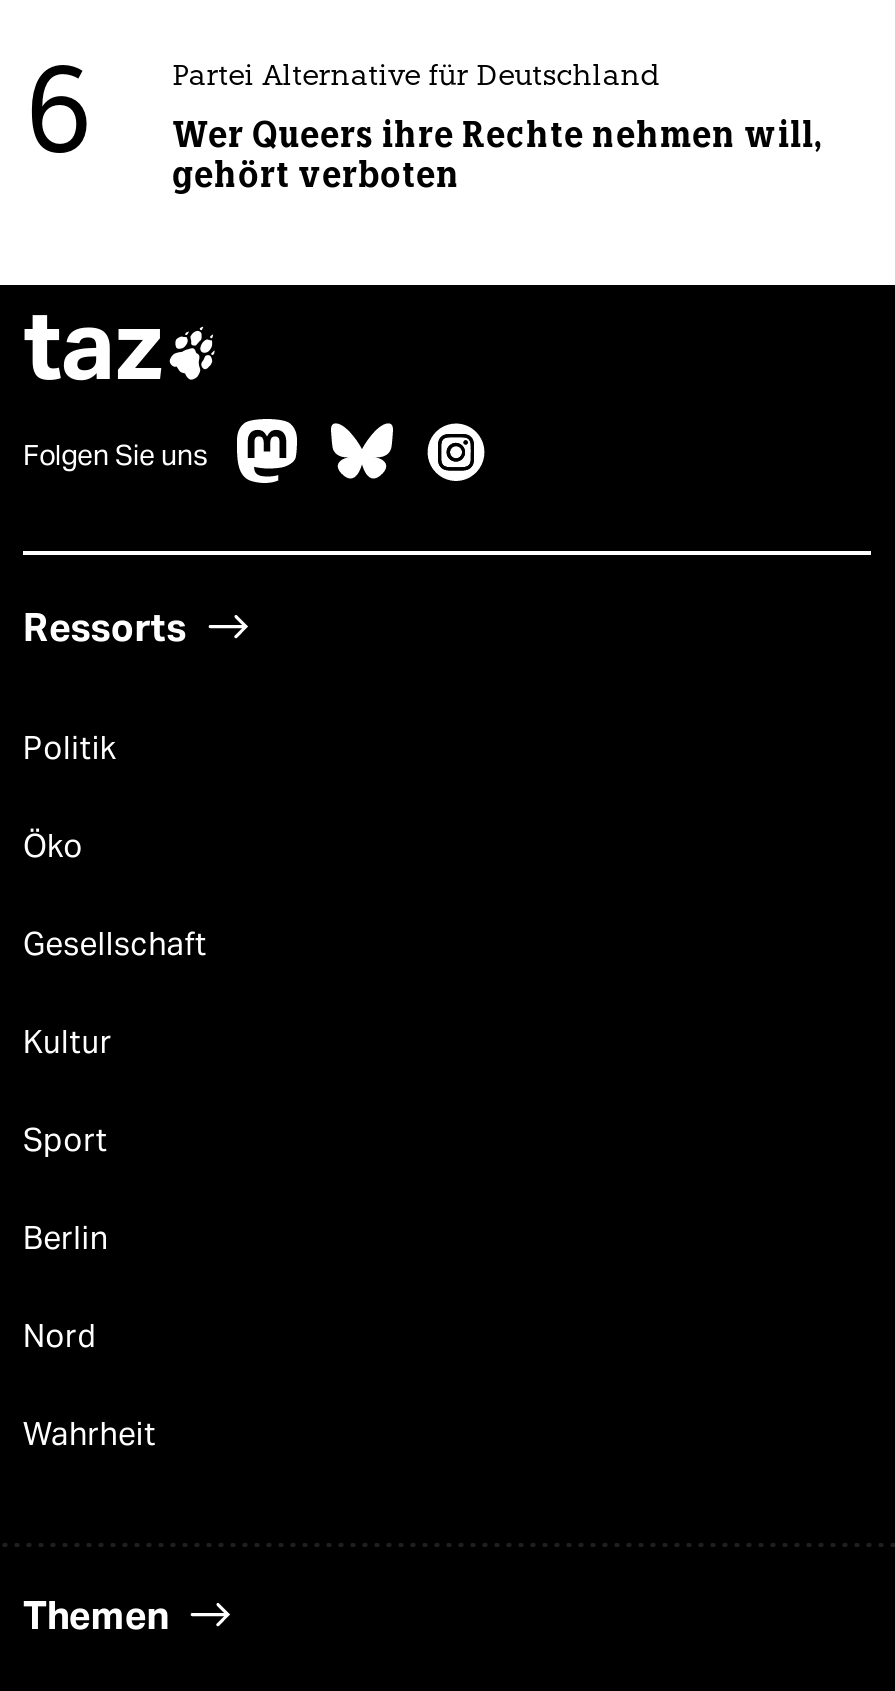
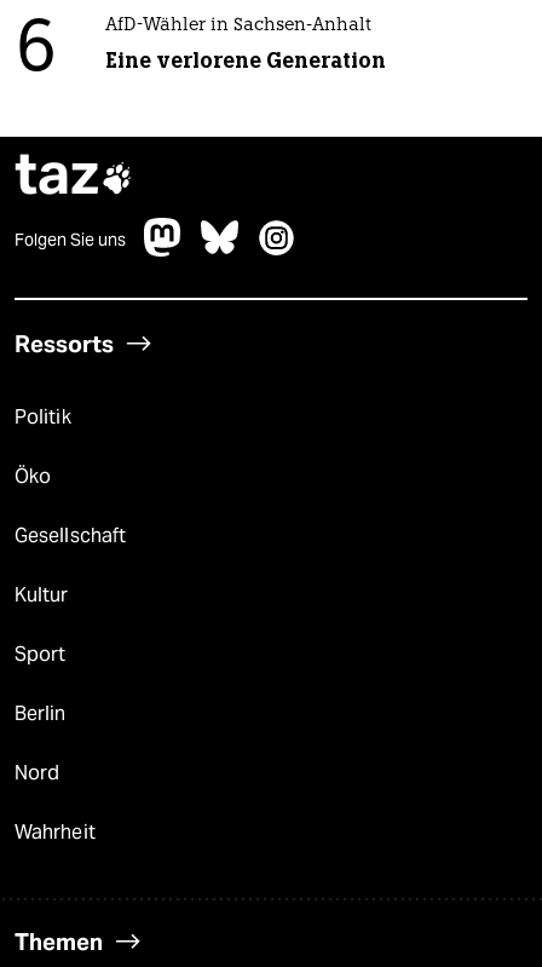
[172,63,660,93] Partei Alternative für Deutschland -> [105,17,371,35] AfD-Wähler in Sachsen-Anhalt
[172,113,822,197] Wer Queers ihre Rechte nehmen will, | gehört verboten -> [105,47,386,74] Eine verlorene Generation

